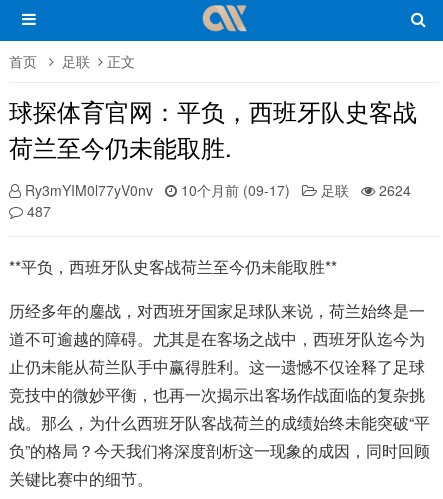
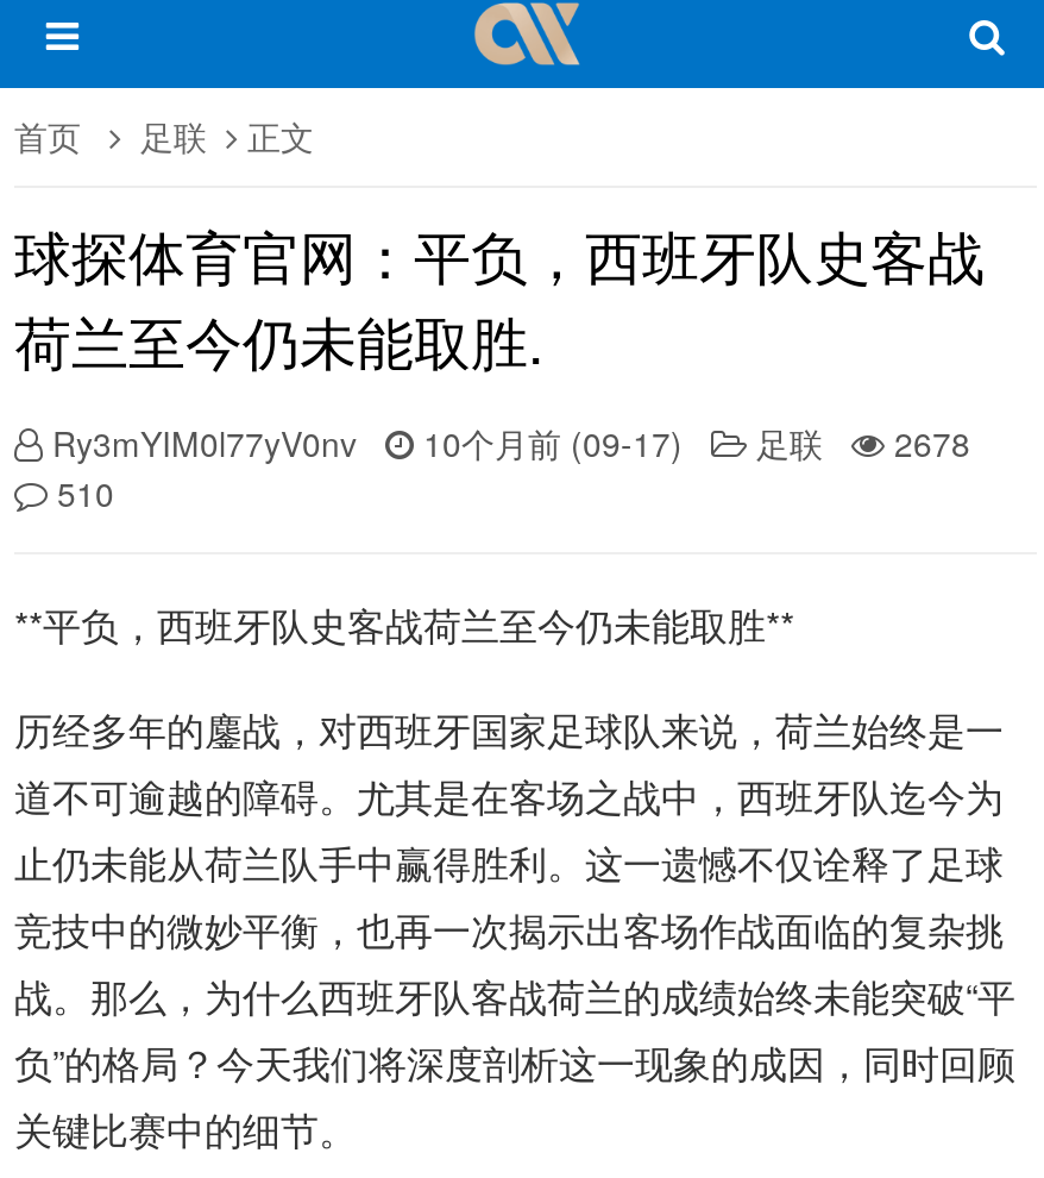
[25,180,411,200] Ry3mYIM0l77yV0nv 10个月前 (09-17) 足联 2624 -> [52,419,970,466] Ry3mYIM0l77yV0nv 10个月前 (09-17) 足联 2678
[27,201,51,221] 487 -> [57,469,114,516] 510

